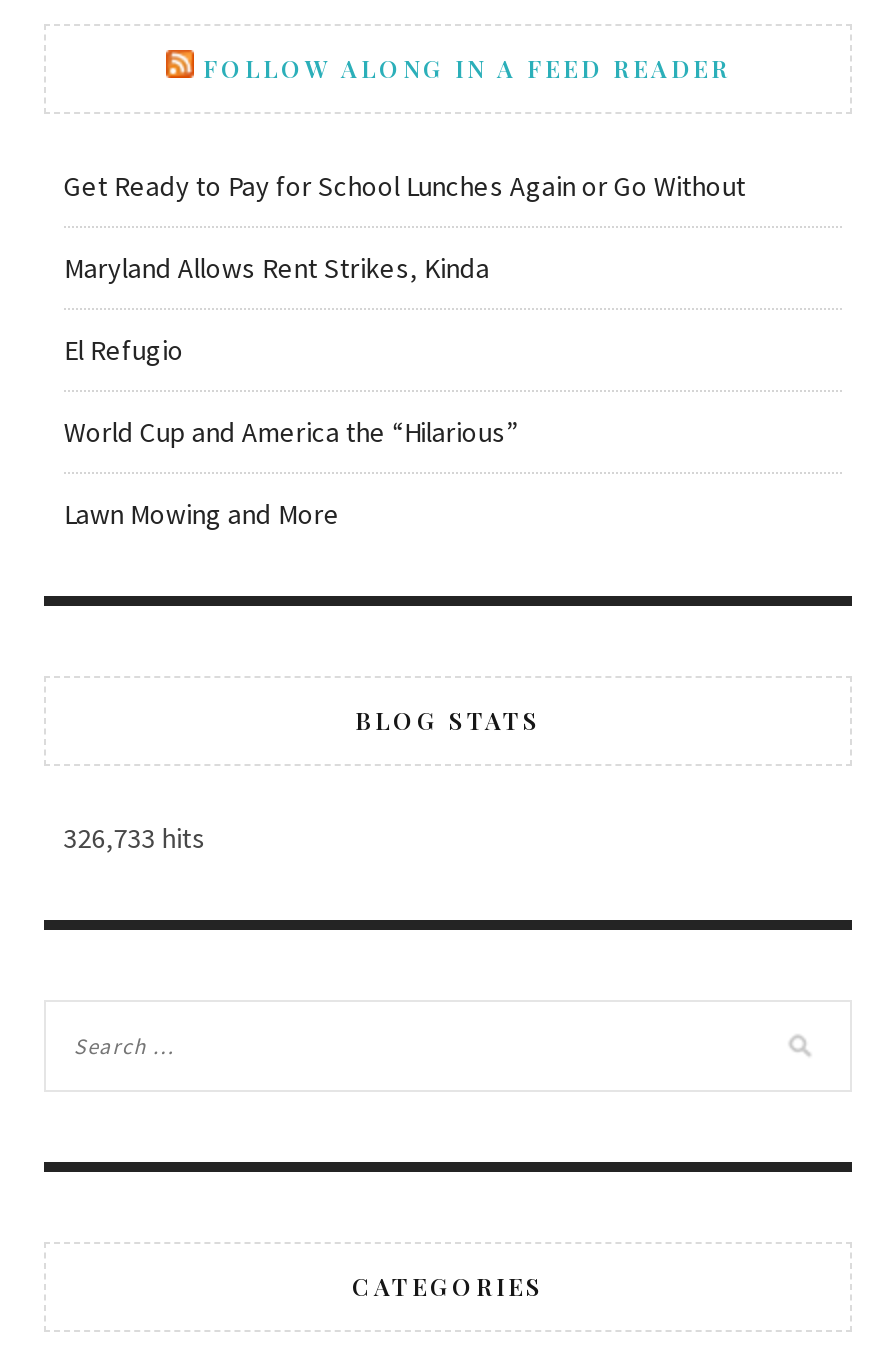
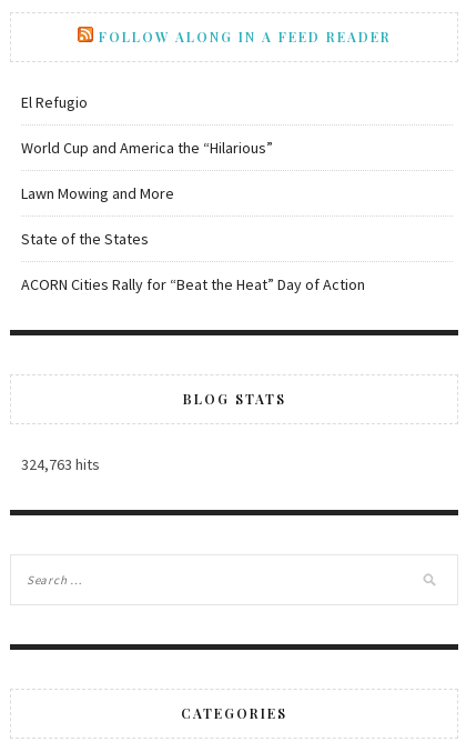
[64,168,746,286] Get Ready to Pay for School Lunches Again or Go Without | Maryland Allows Rent Strikes, Kinda -> none
moved [64,332,518,532] -> [21,92,273,203]: El Refugio | World Cup and America the “Hilarious” | Lawn Mowing and More
none -> [21,229,365,294] State of the States | ACORN Cities Rally for “Beat the Heat” Day of Action
[64,820,206,856] 326,733 hits -> [21,454,100,474] 324,763 hits

